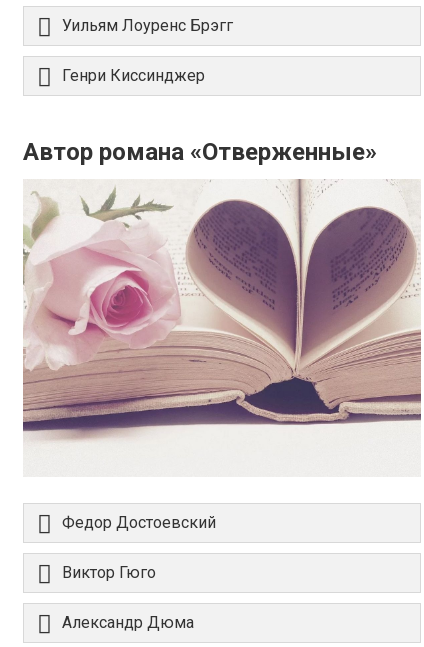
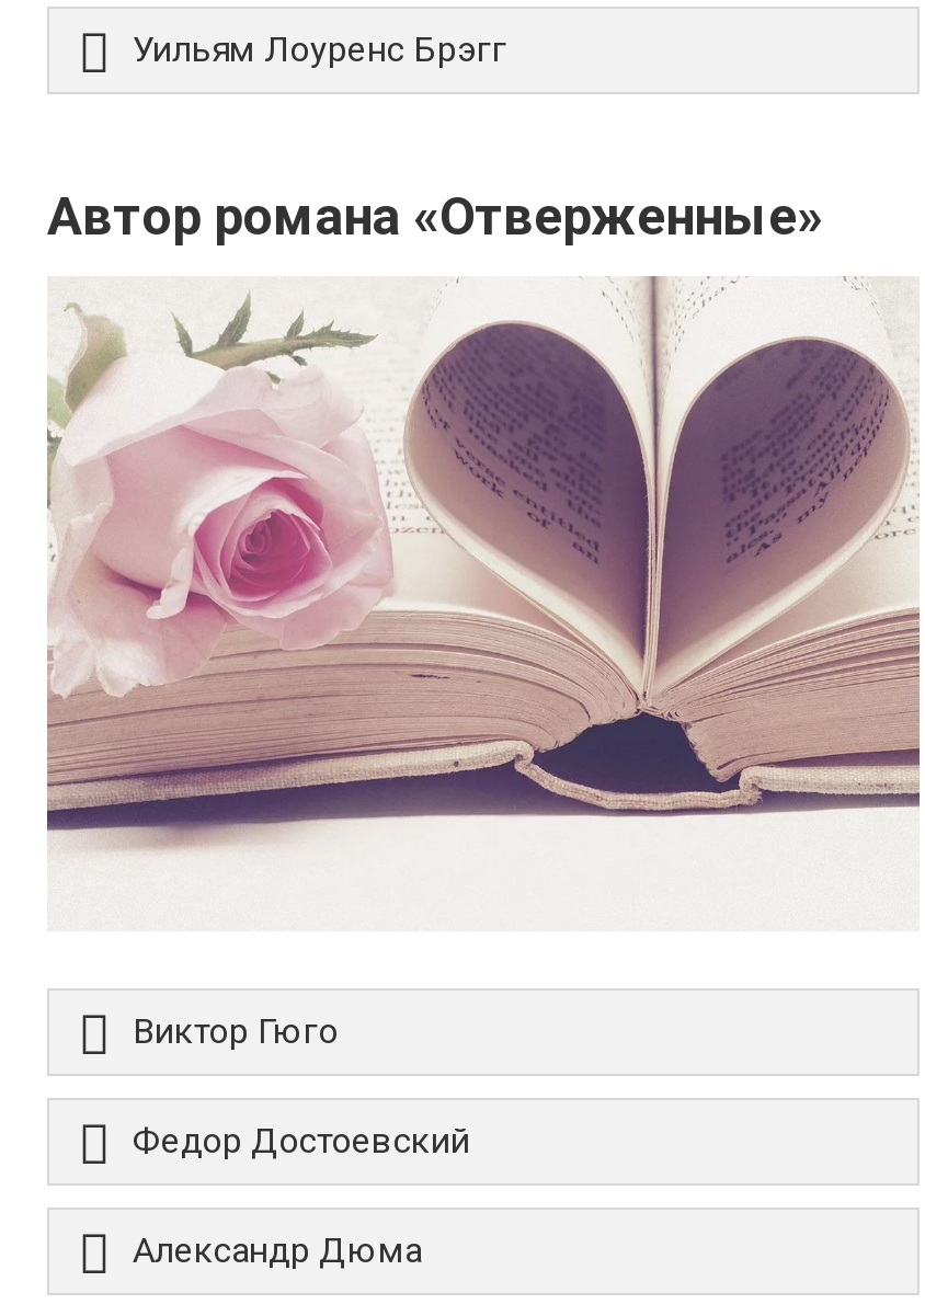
[62,66,205,85] Генри Киссинджер -> none
moved [62,563,156,582] -> [133,1010,339,1051]: Виктор Гюго

